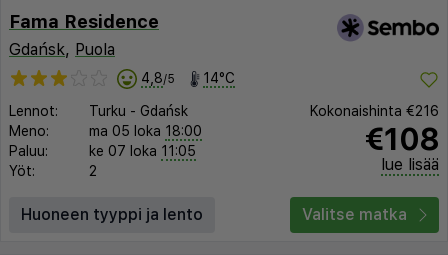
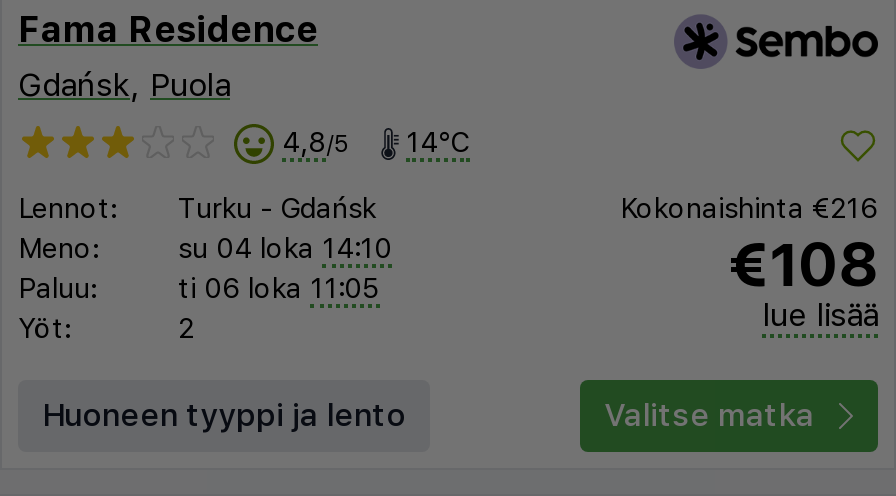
[89,123,202,139] ma 05 loka 18:00 -> [178,233,392,265] su 04 loka 14:10
[89,143,196,159] ke 07 loka 11:05 -> [178,273,380,305] ti 06 loka 11:05

